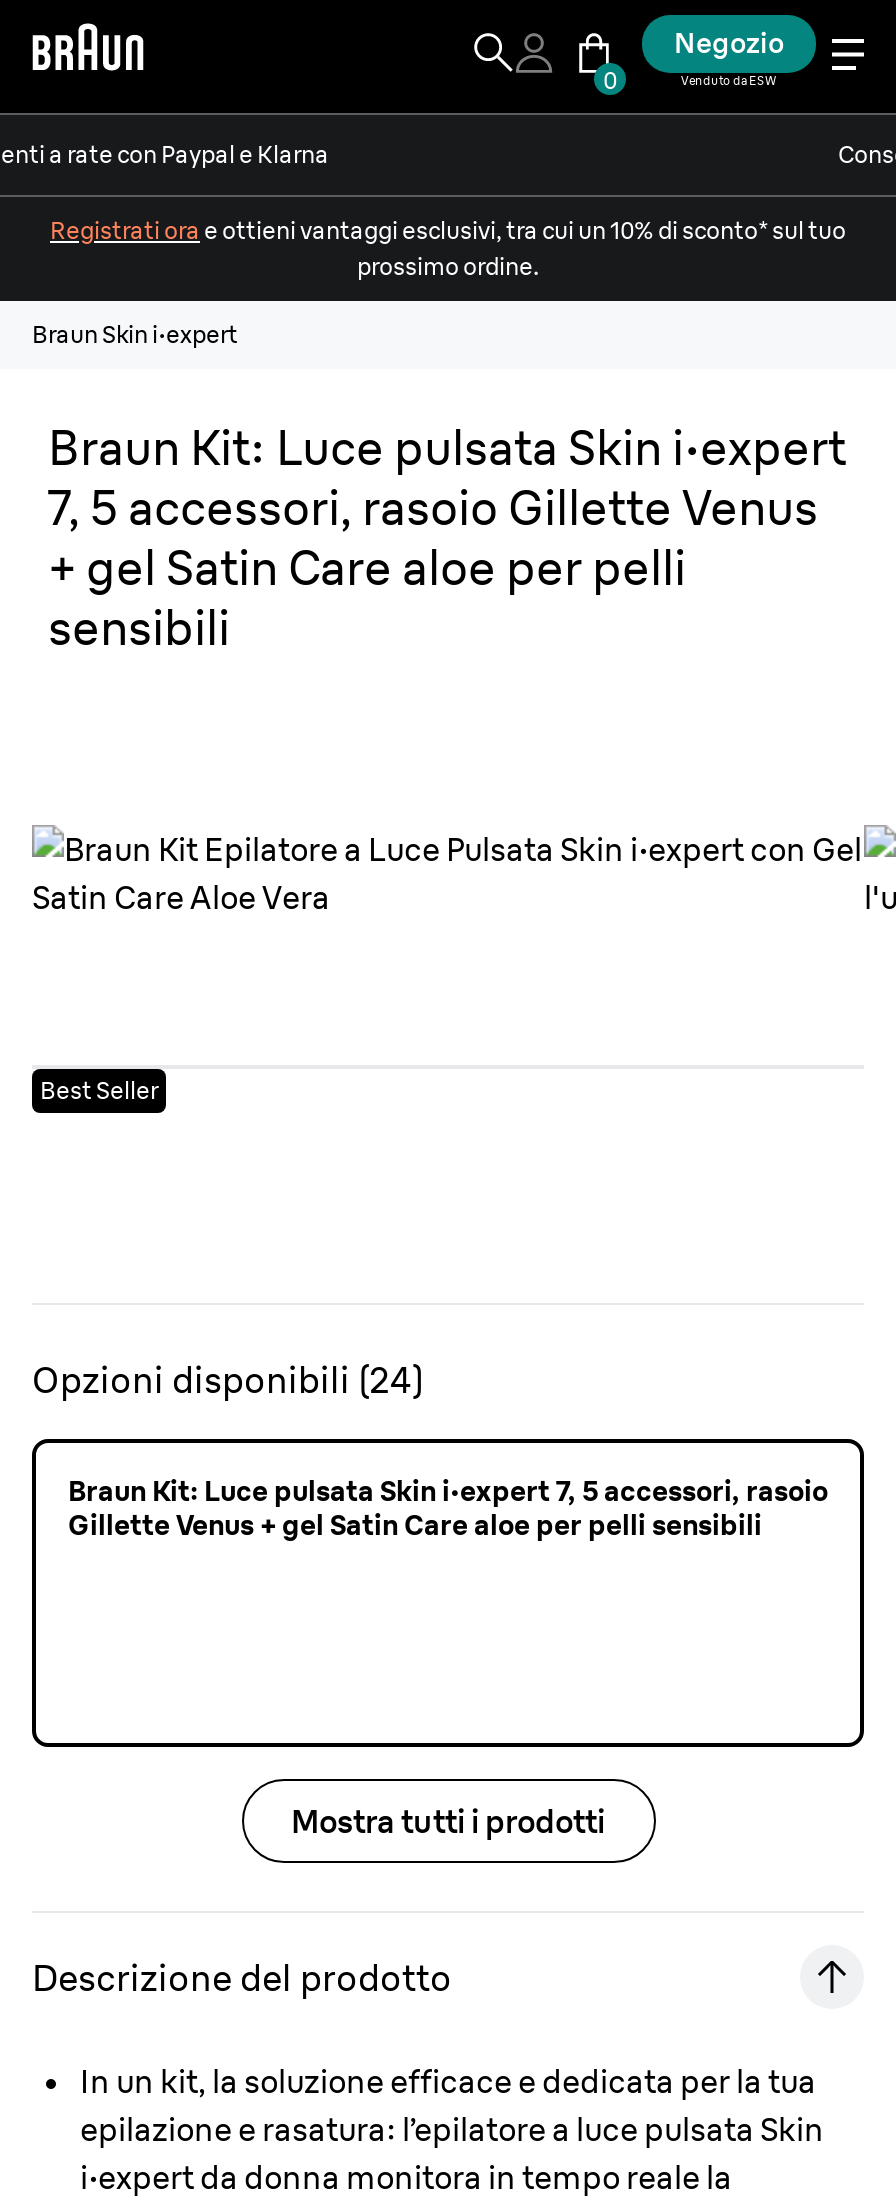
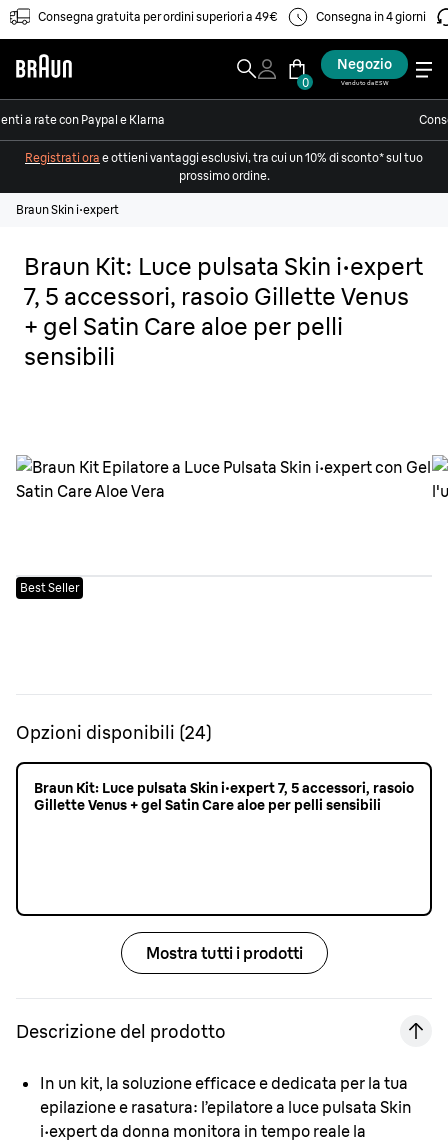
none -> [38,9,426,24] Consegna gratuita per ordini superiori a 49€ | Consegna in 4 giorni

